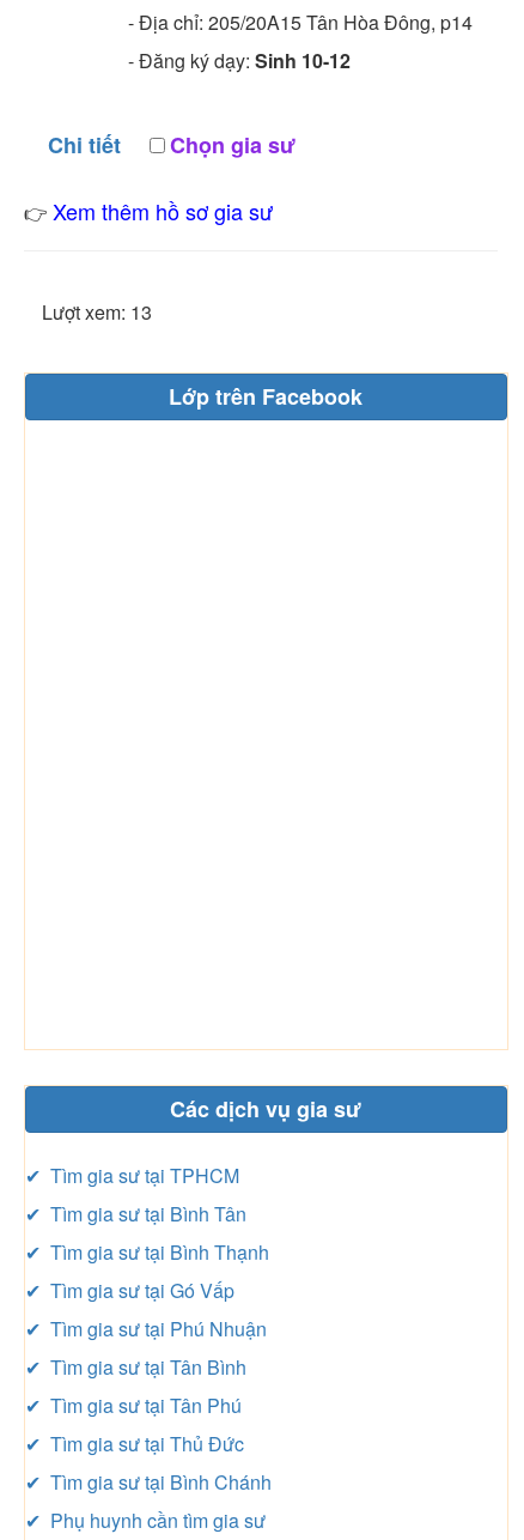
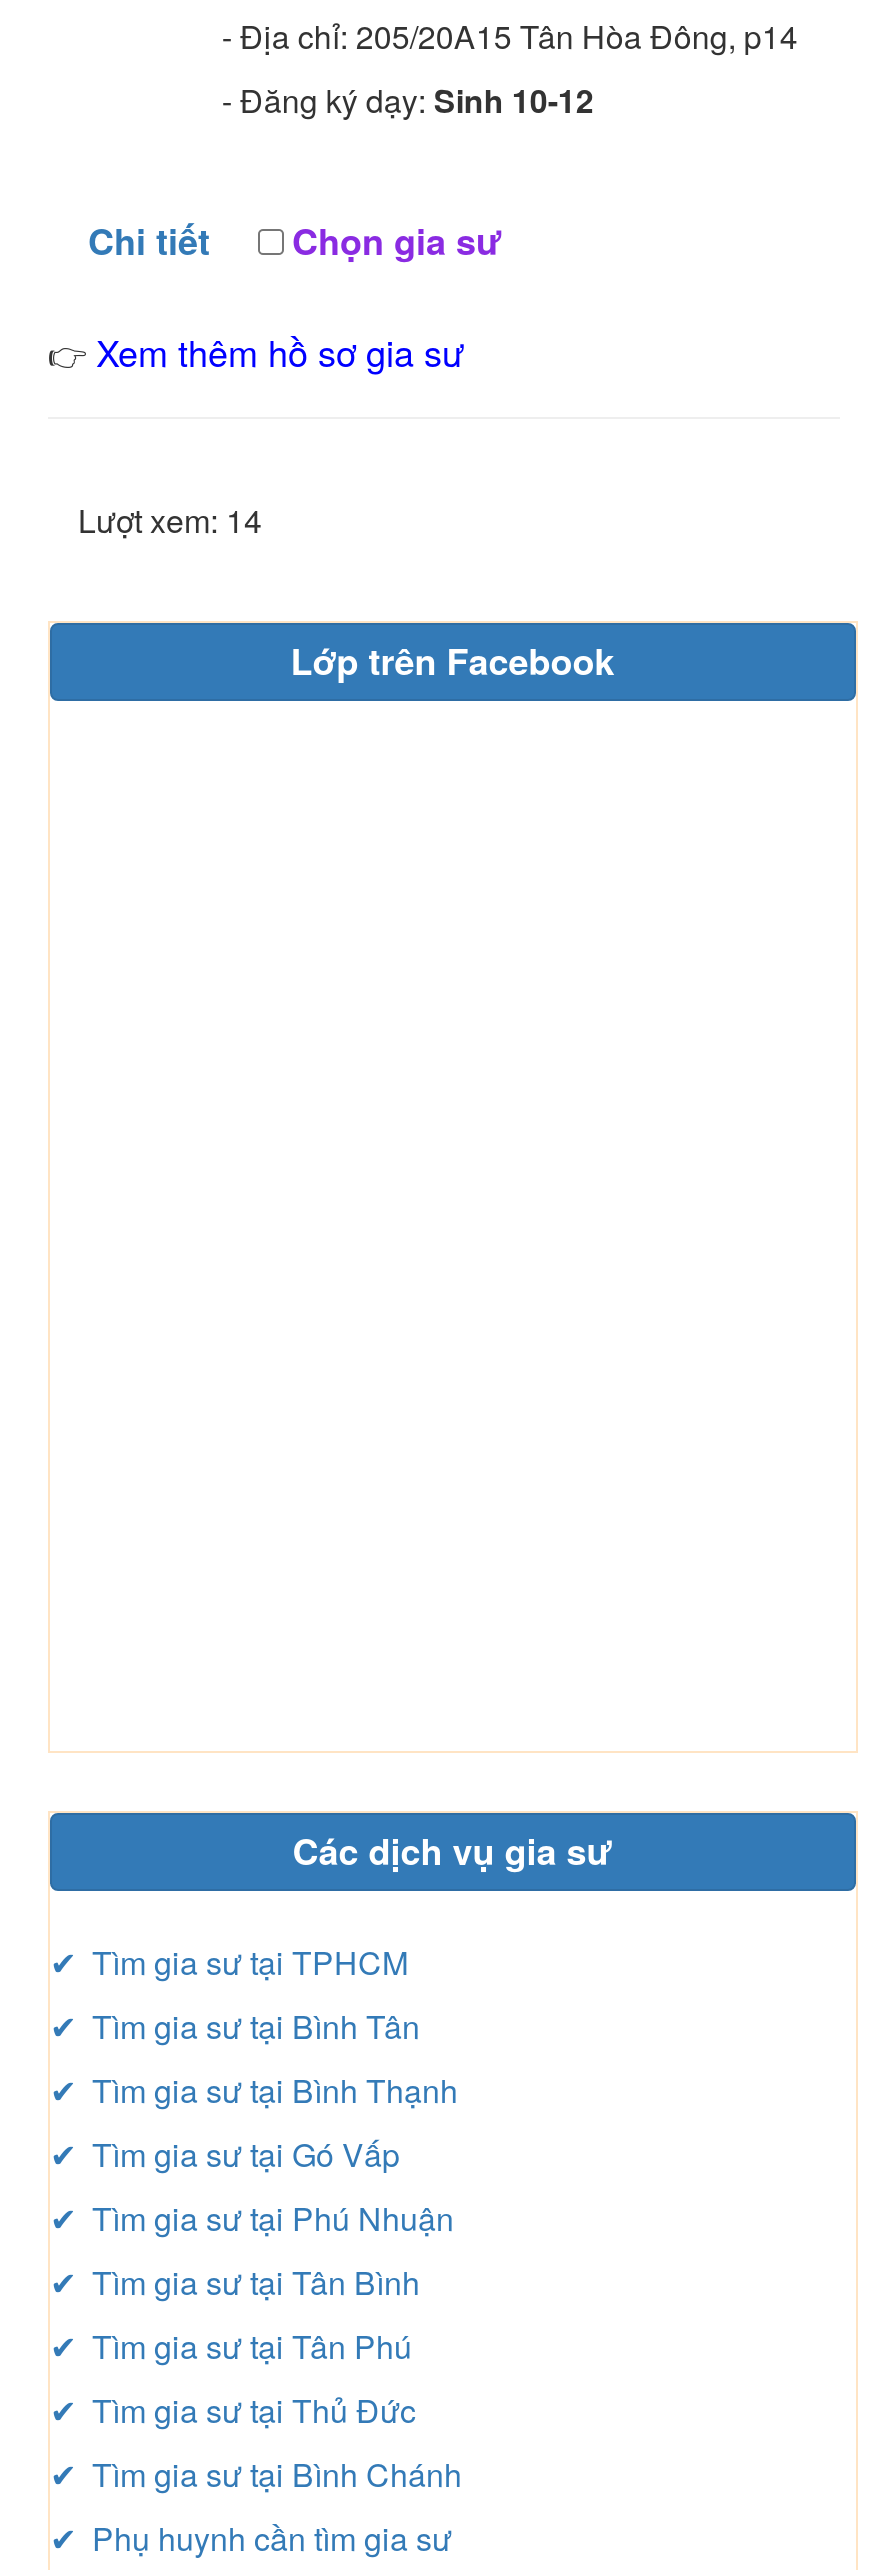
[42,298,152,326] Lượt xem: 13 -> [78,497,262,543] Lượt xem: 14

